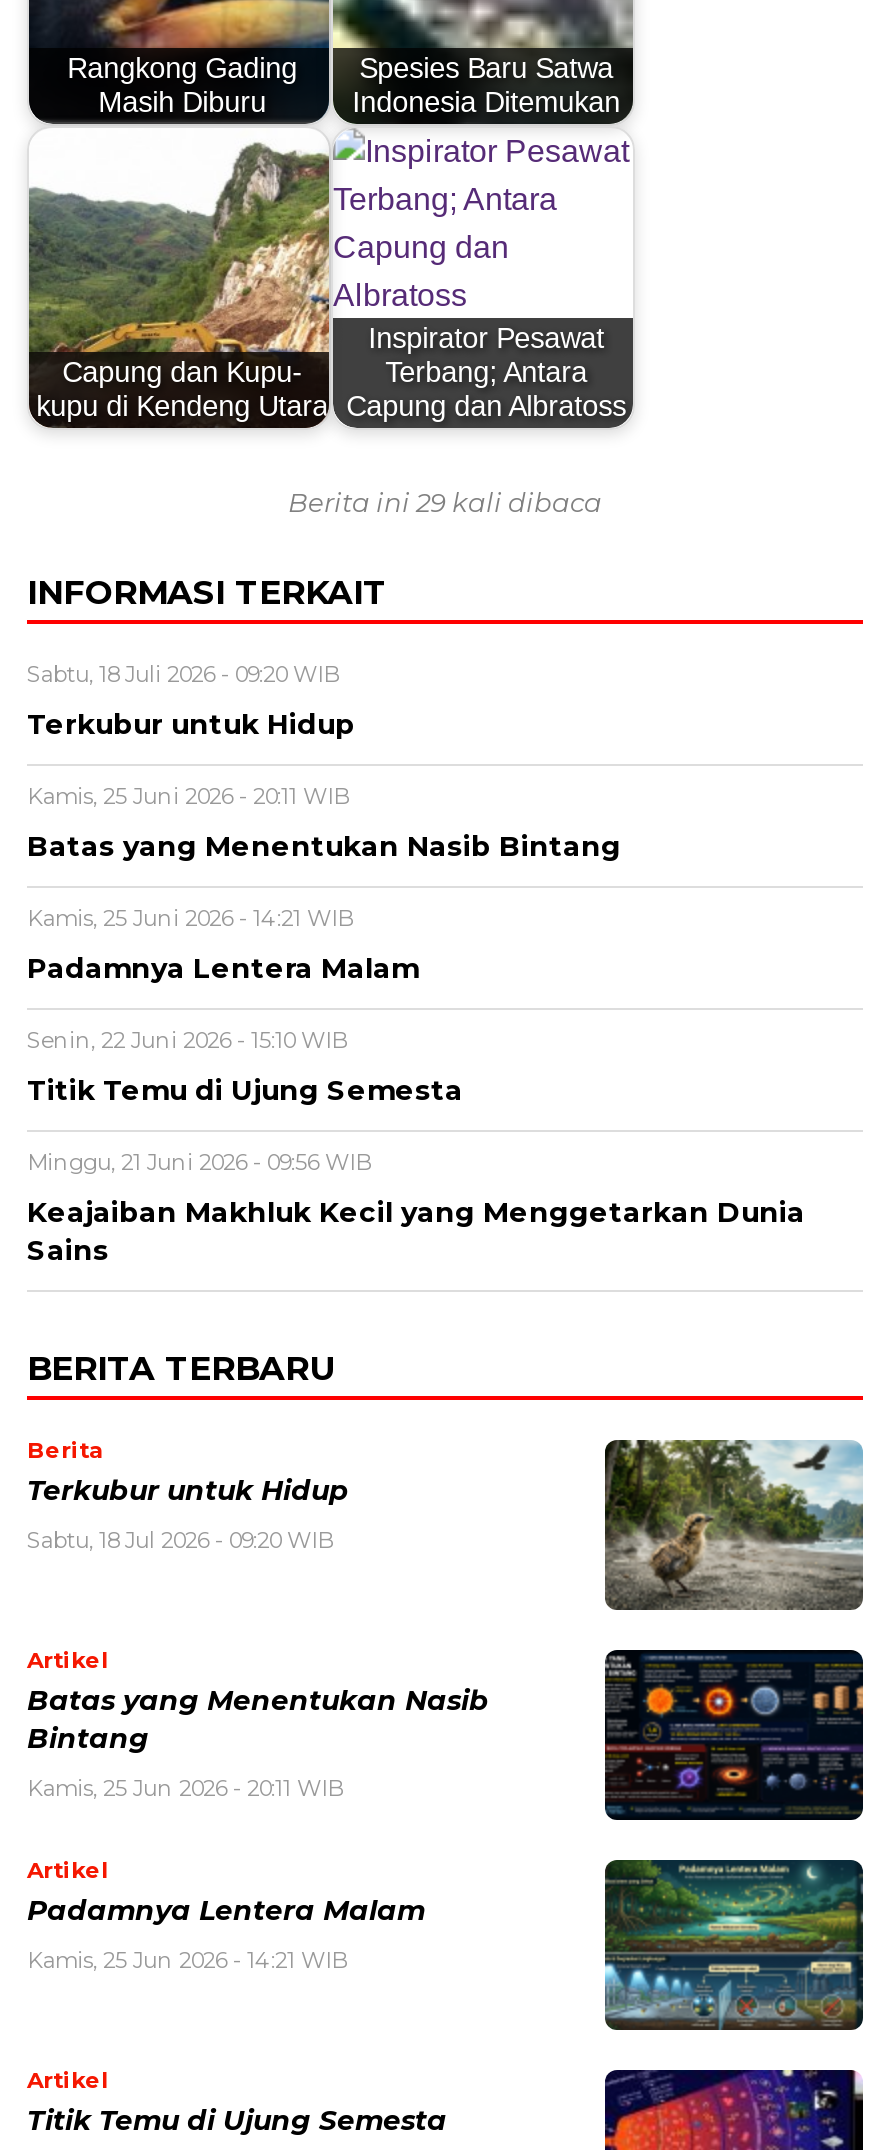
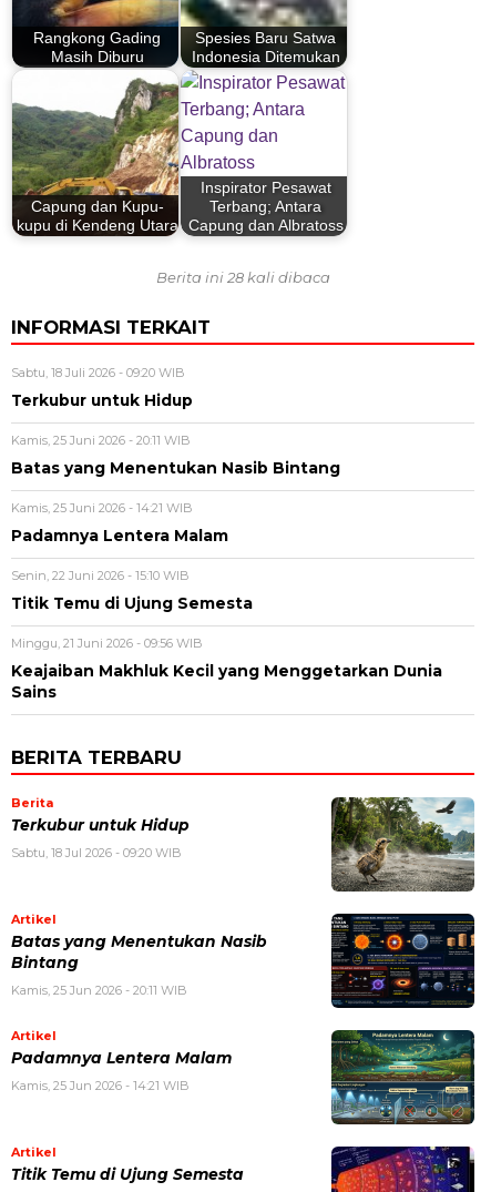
[288,485,602,517] Berita ini 29 kali dibaca -> [156,269,330,287] Berita ini 28 kali dibaca

